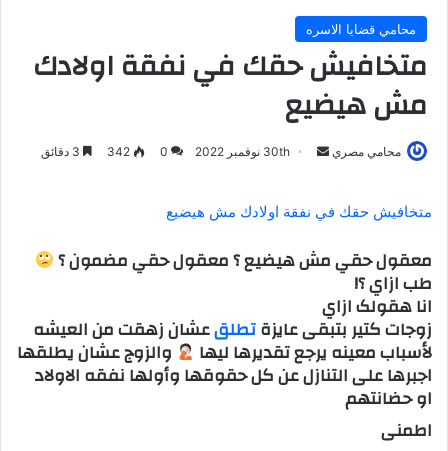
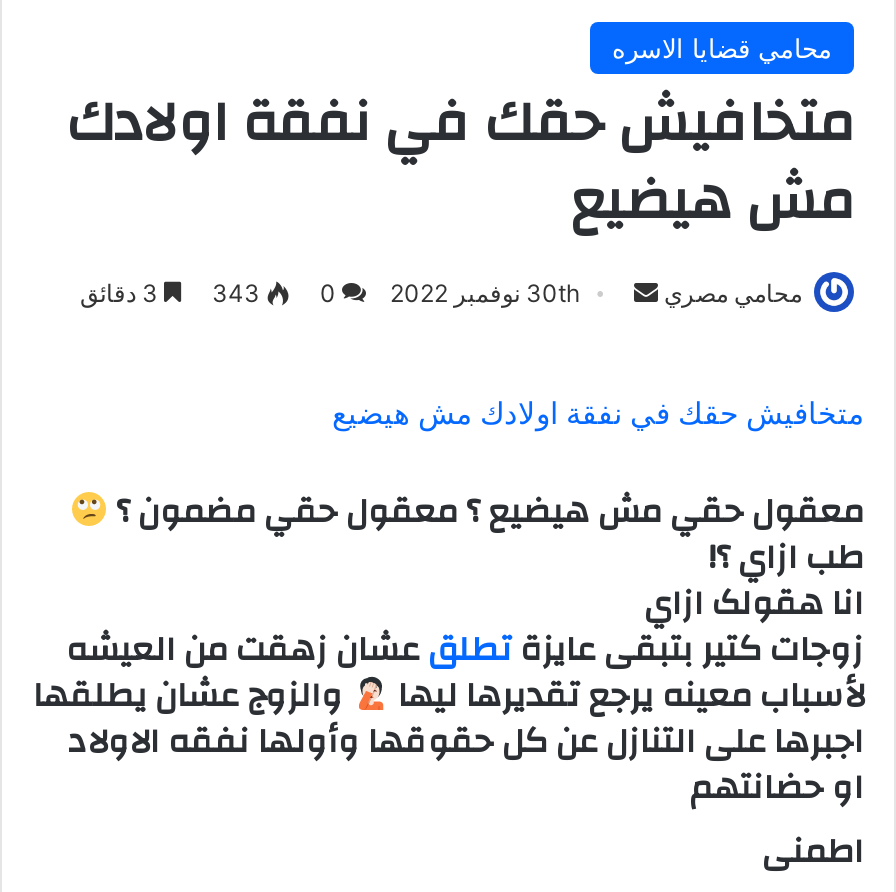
[107,144,130,159] 342 -> [212,279,260,309] 343

